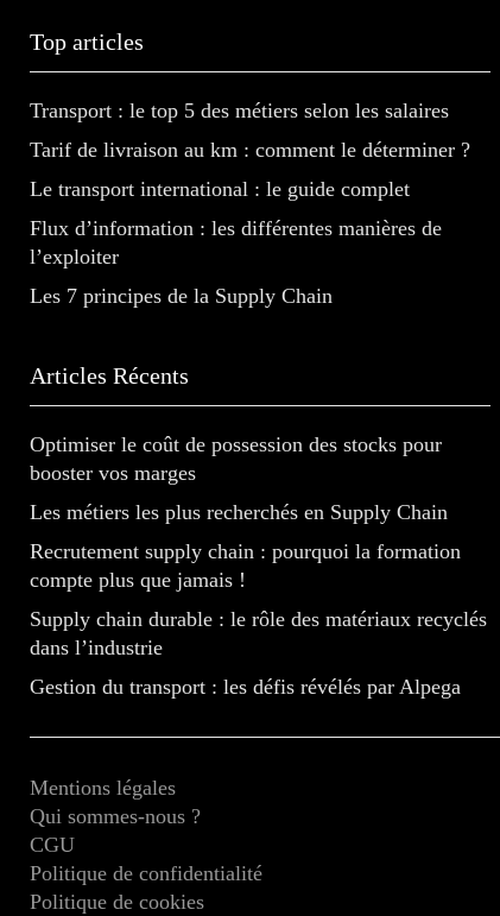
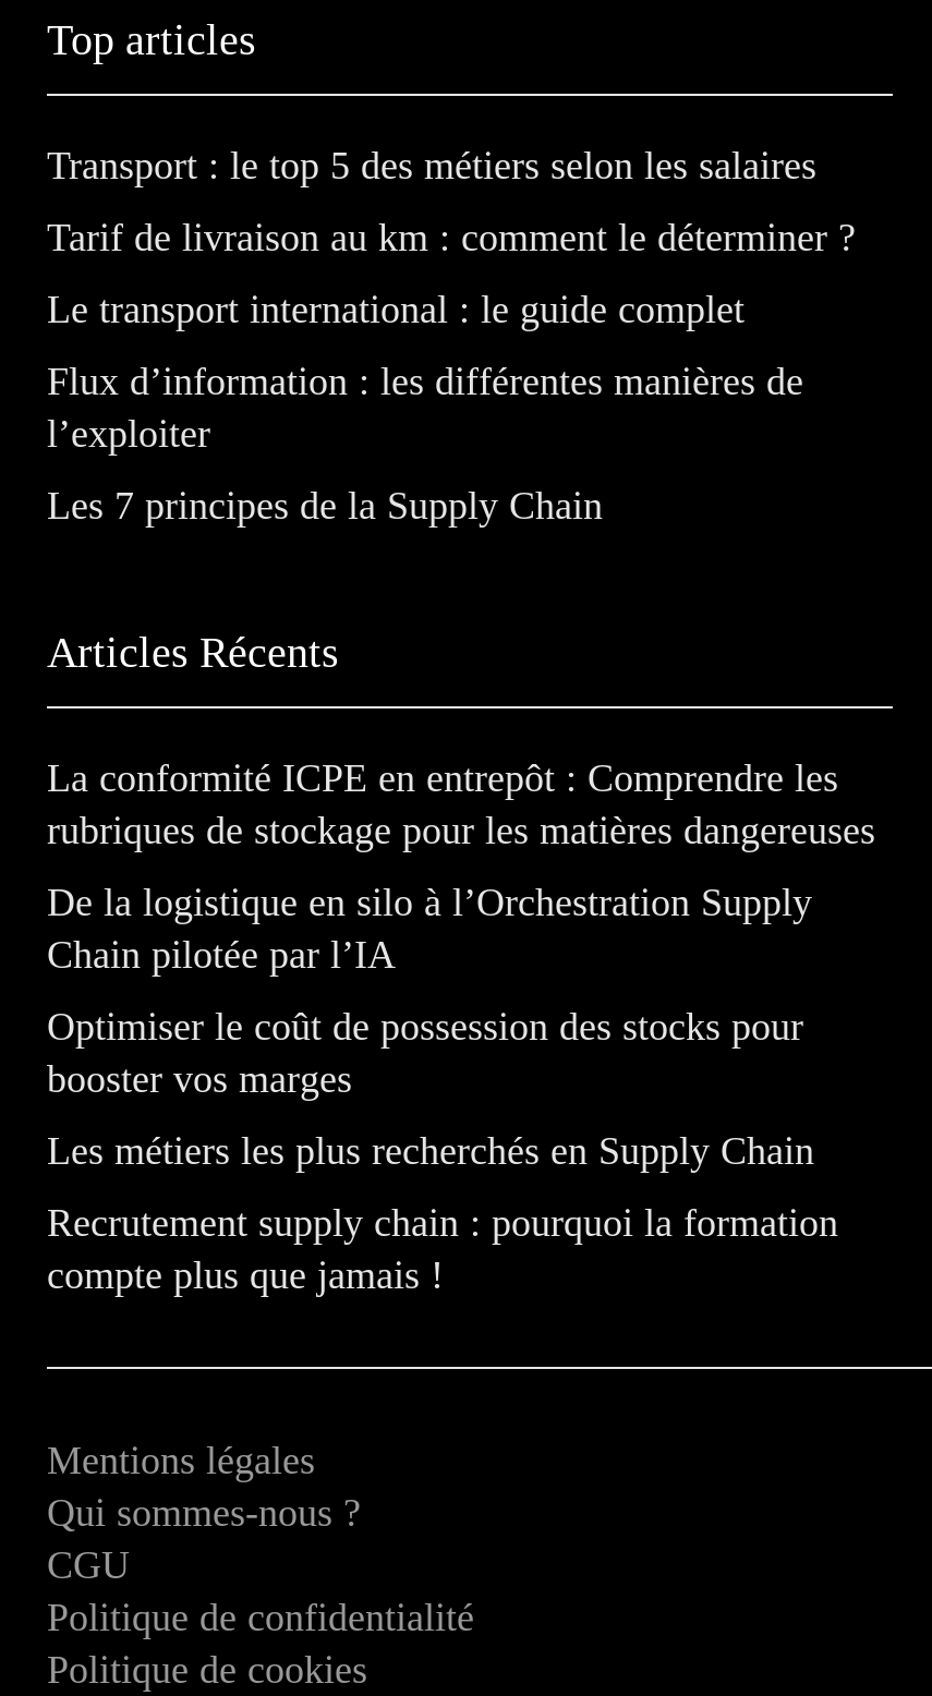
none -> [47,756,875,976] La conformité ICPE en entrepôt : Comprendre les | rubriques de stockage pour les matières dangereuses | De la logistique en silo à l’Orchestration Supply | Chain pilotée par l’IA
moved [30,432,461,591] -> [47,1004,838,1296]: Optimiser le coût de possession des stocks pour | booster vos marges | Les métiers les plus recherchés en Supply Chain | Recrutement supply chain : pourquoi la formation | compte plus que jamais !
[30,607,487,698] Supply chain durable : le rôle des matériaux recyclés | dans l’industrie | Gestion du transport : les défis révélés par Alpega -> none

